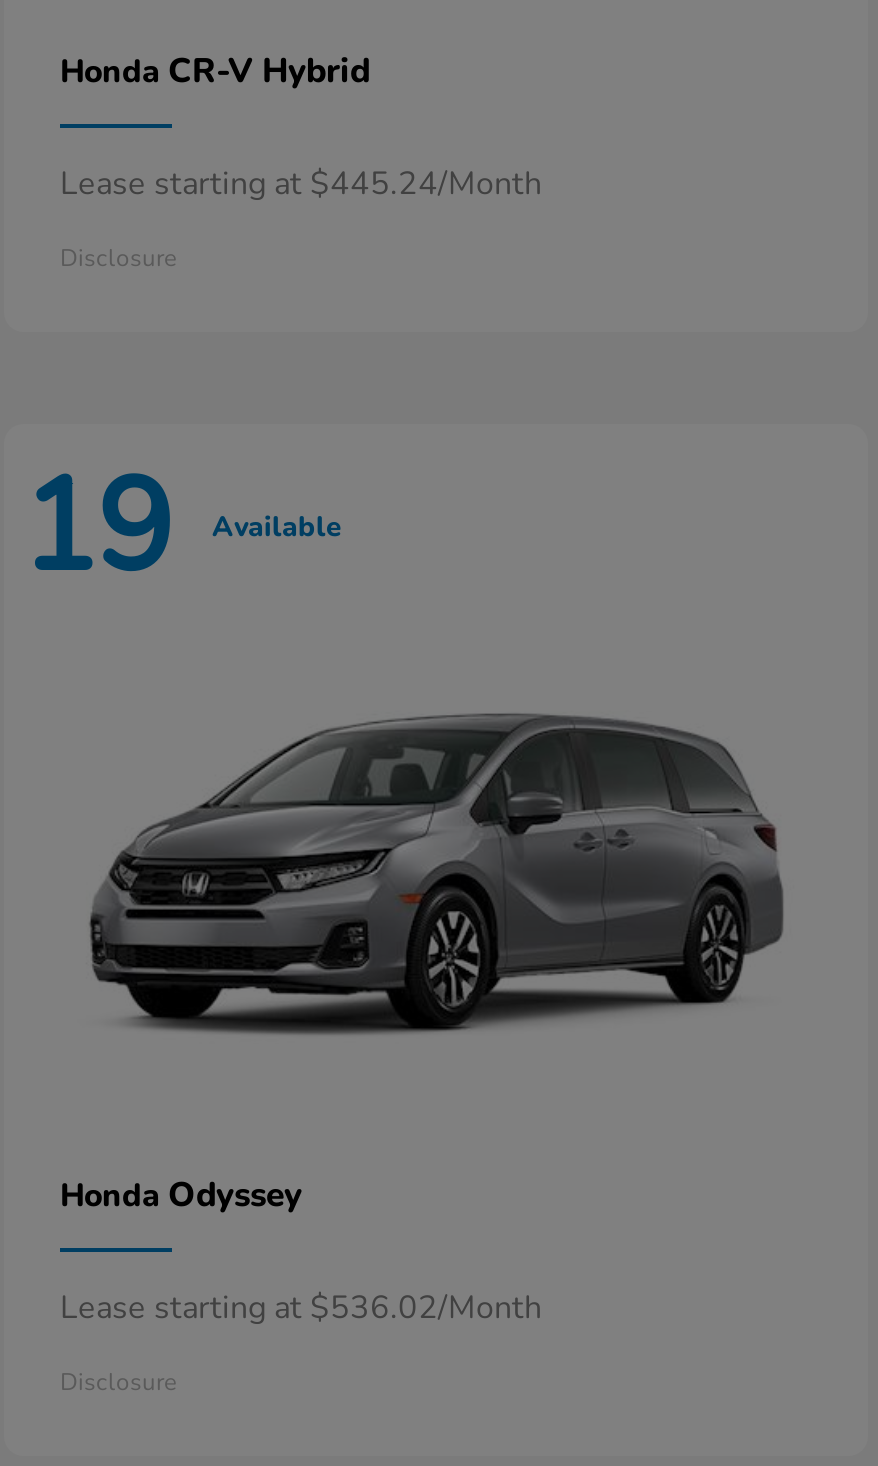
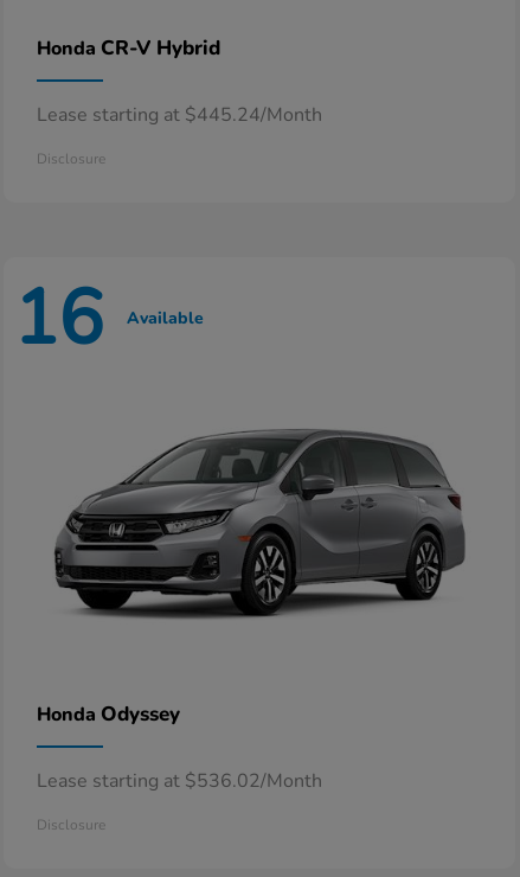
[20,440,342,616] 19 Available -> [13,267,204,371] 16 Available

